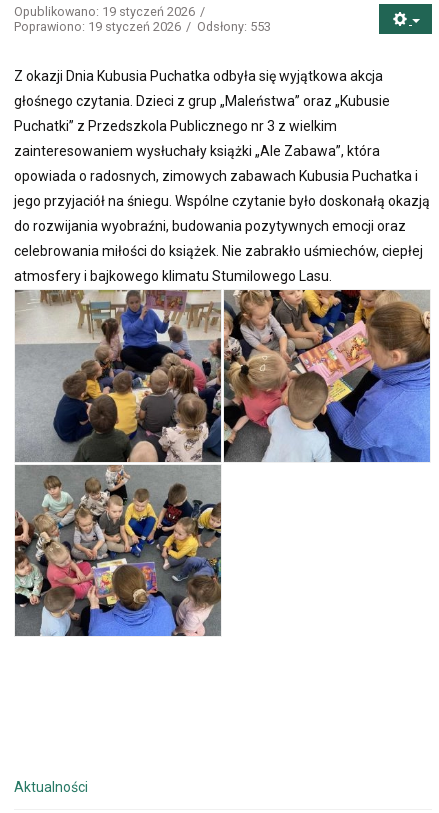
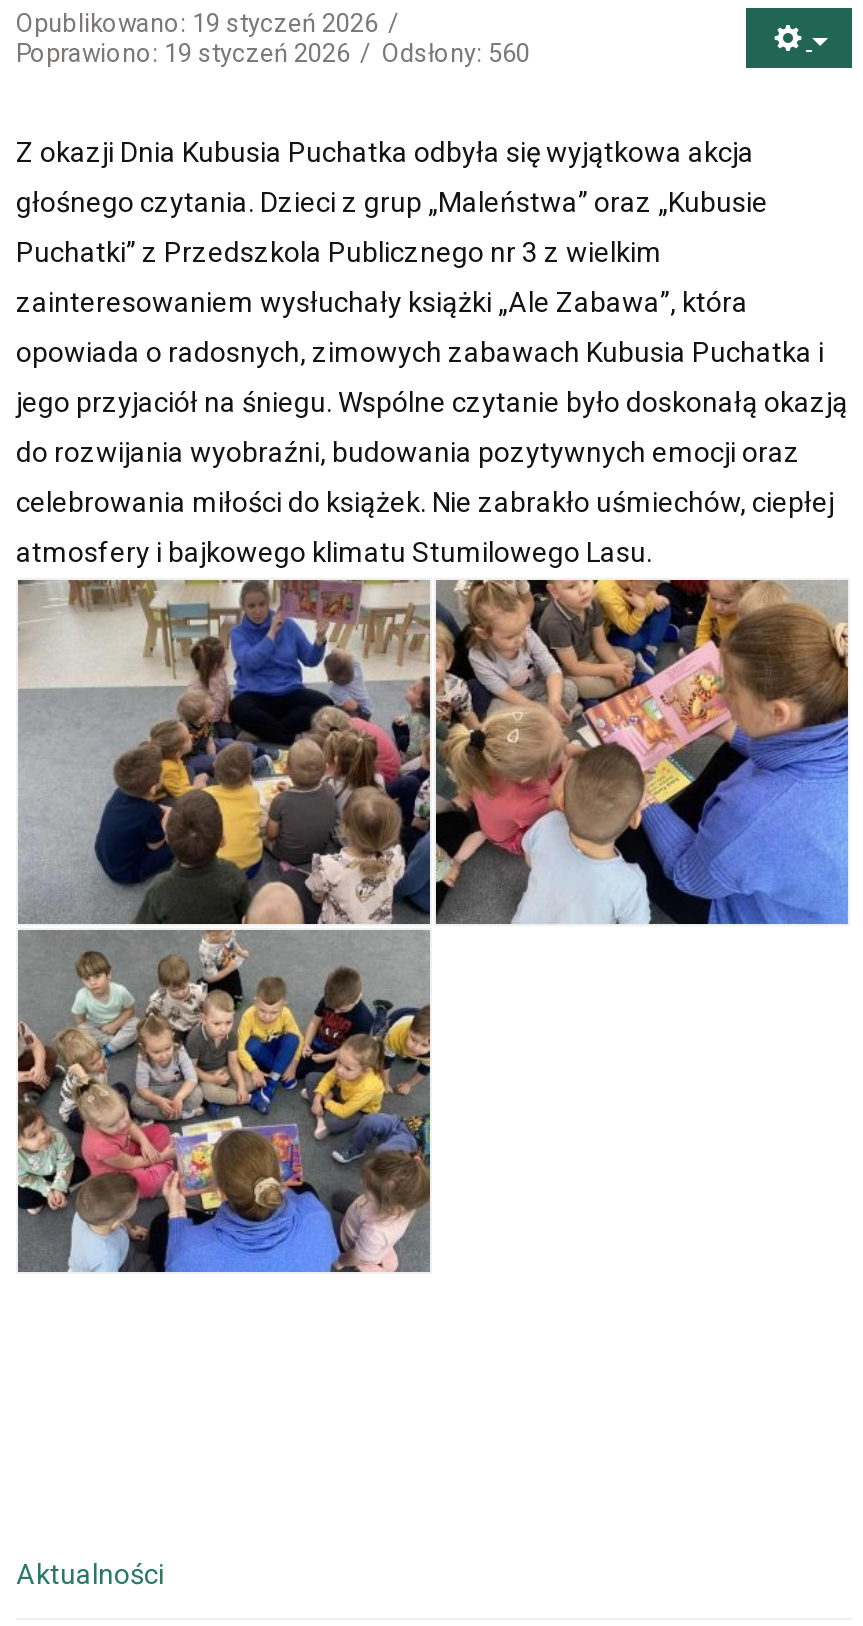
[14,19,271,34] Poprawiono: 19 styczeń 2026 Odsłony: 553 -> [16,38,530,68] Poprawiono: 19 styczeń 2026 Odsłony: 560

